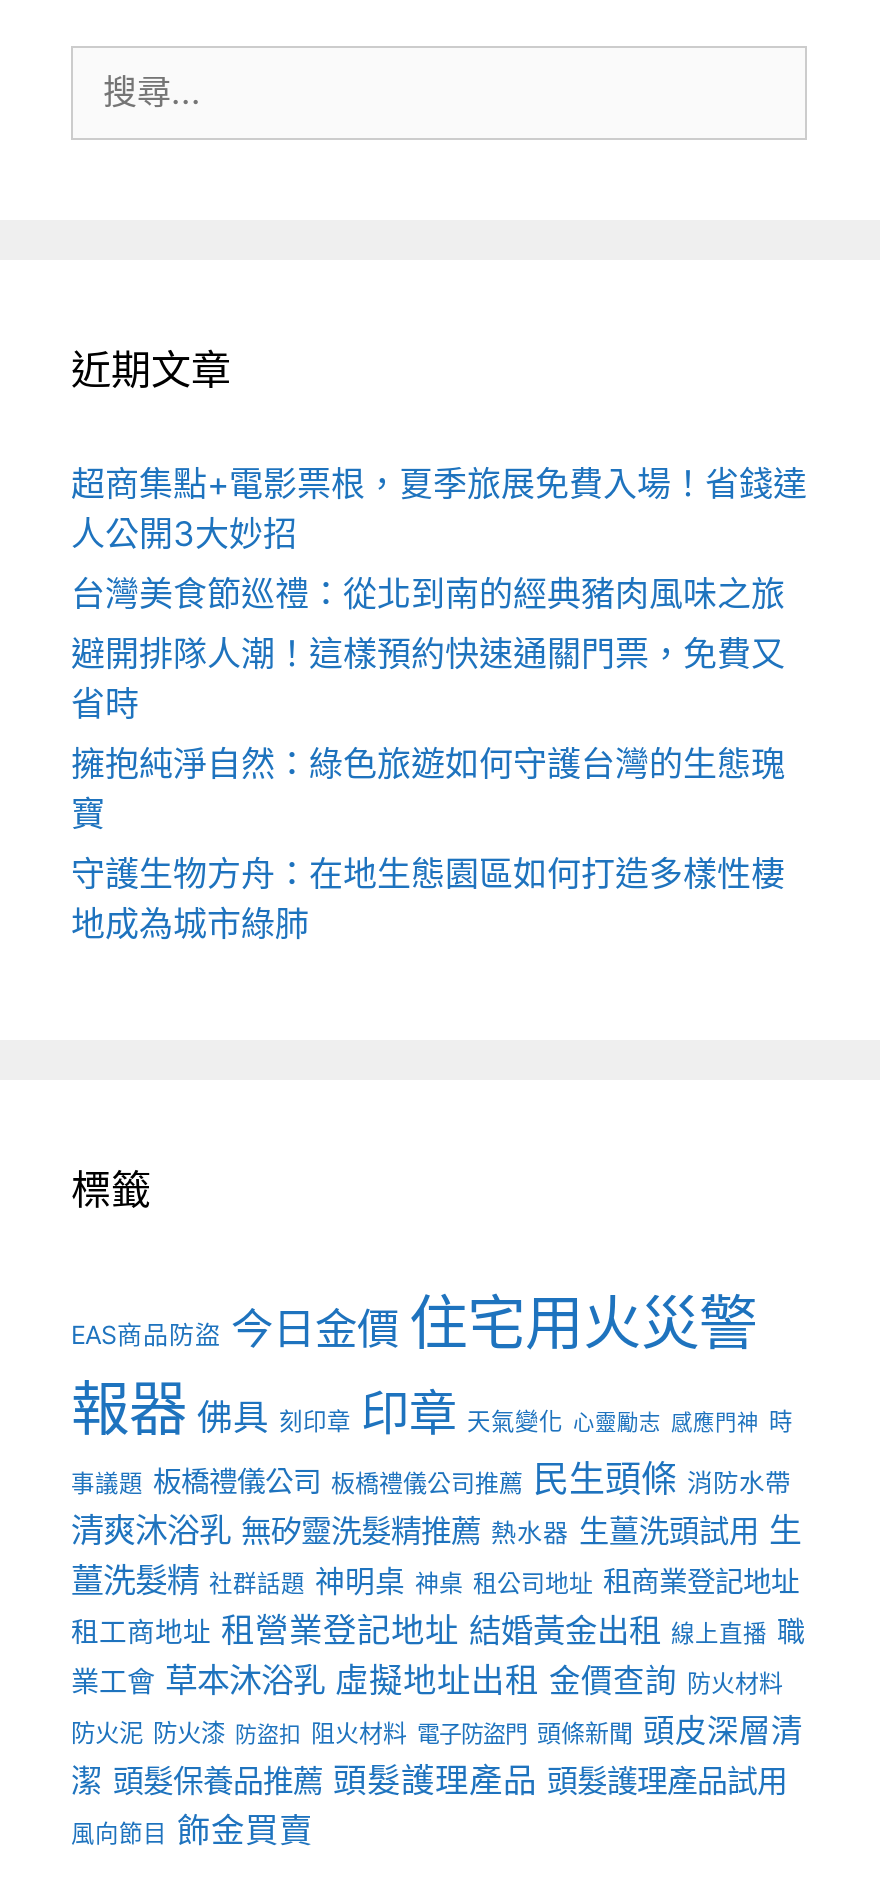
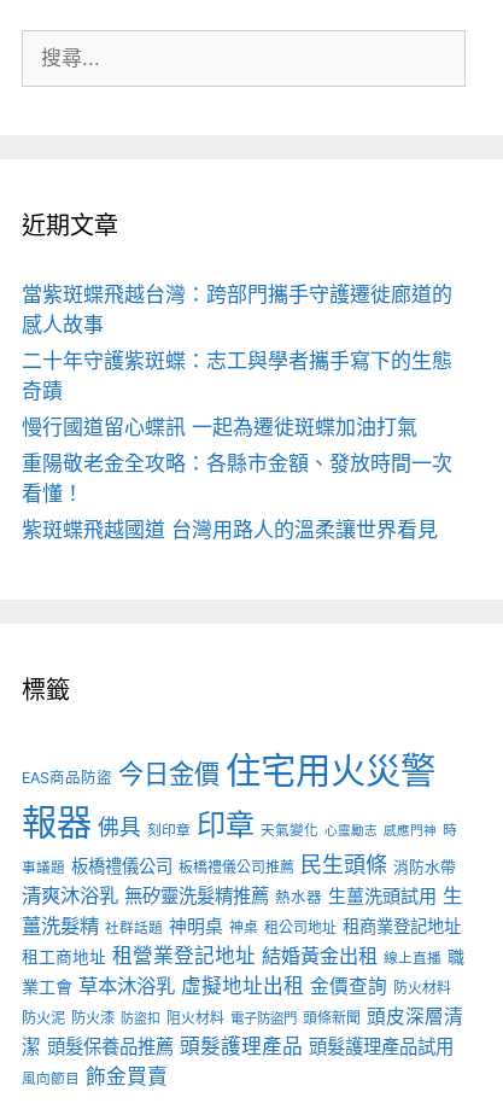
[71,464,807,554] 超商集點+電影票根，夏季旅展免費入場！省錢達 | 人公開3大妙招 -> [22,282,452,337] 當紫斑蝶飛越台灣：跨部門攜手守護遷徙廊道的 | 感人故事
[71,574,785,614] 台灣美食節巡禮：從北到南的經典豬肉風味之旅 -> [22,349,452,403] 二十年守護紫斑蝶：志工與學者攜手寫下的生態 | 奇蹟
[71,634,785,724] 避開排隊人潮！這樣預約快速通關門票，免費又 | 省時 -> [22,415,417,439] 慢行國道留心蝶訊 一起為遷徙斑蝶加油打氣
[71,744,785,834] 擁抱純淨自然：綠色旅遊如何守護台灣的生態瑰 | 寶 -> [22,451,452,506] 重陽敬老金全攻略：各縣市金額、發放時間一次 | 看懂！
[71,854,785,944] 守護生物方舟：在地生態園區如何打造多樣性棲 | 地成為城市綠肺 -> [22,518,438,542] 紫斑蝶飛越國道 台灣用路人的溫柔讓世界看見

